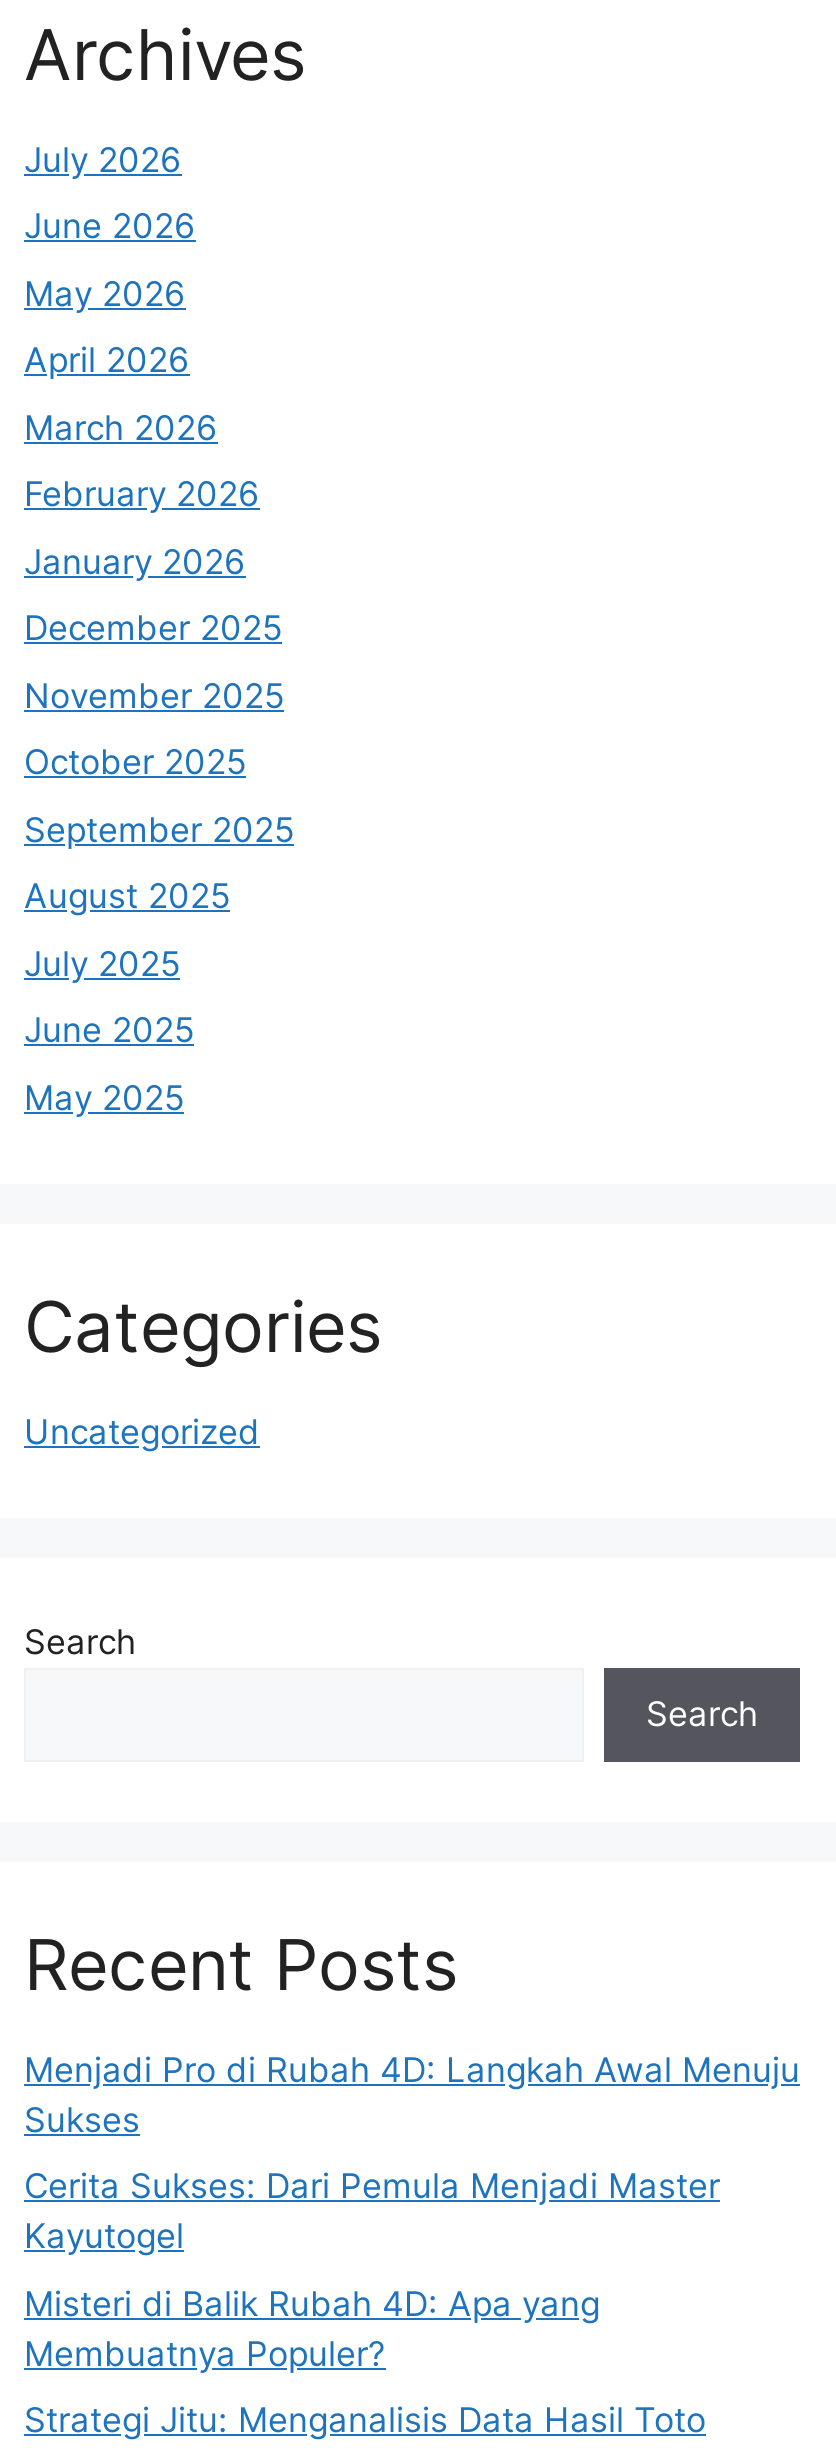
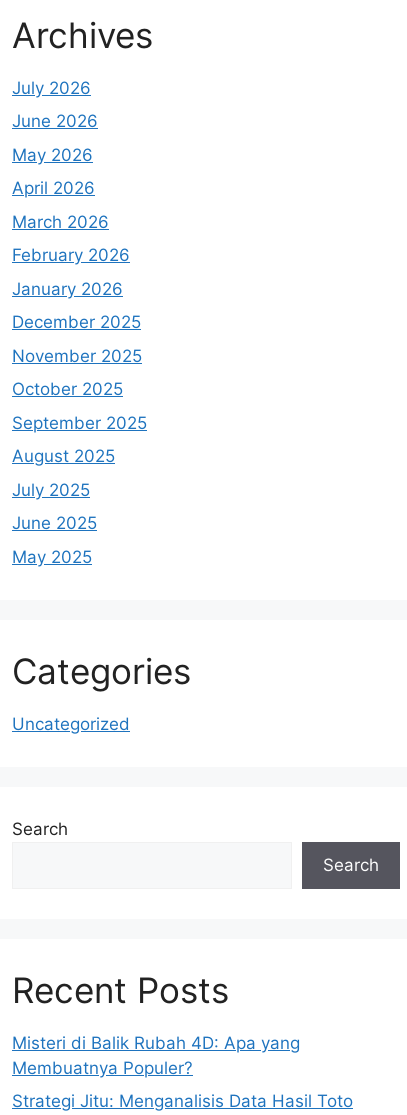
[24,2049,800,2256] Menjadi Pro di Rubah 4D: Langkah Awal Menuju | Sukses | Cerita Sukses: Dari Pemula Menjadi Master | Kayutogel -> none

